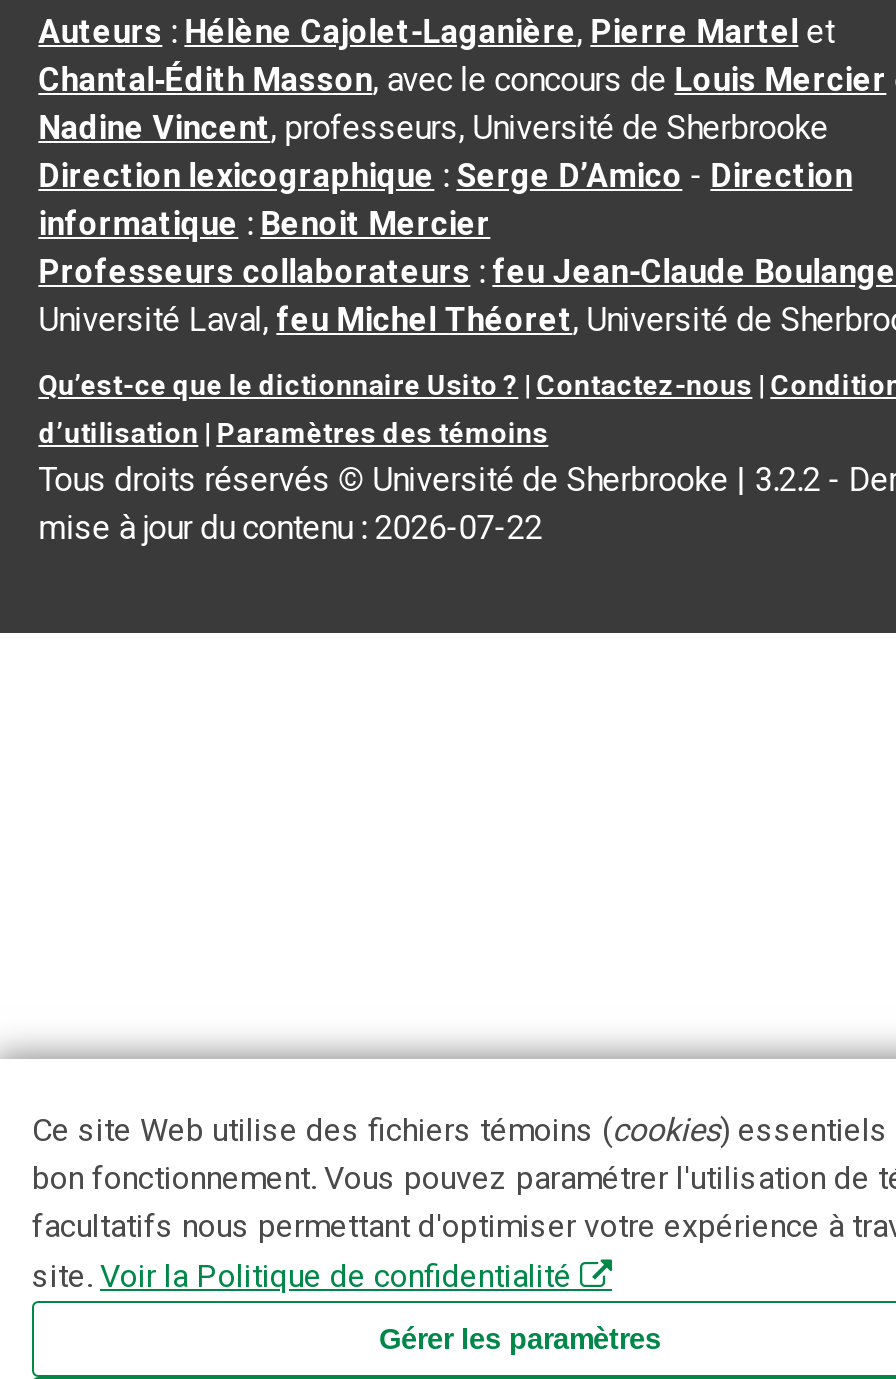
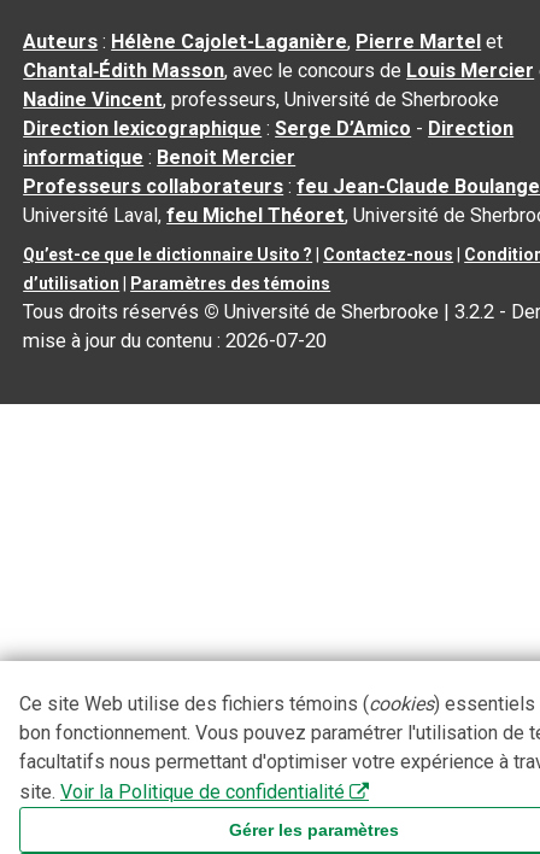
[38,509,542,547] mise à jour du contenu : 2026-07-22 -> [23,329,327,352] mise à jour du contenu : 2026-07-20

